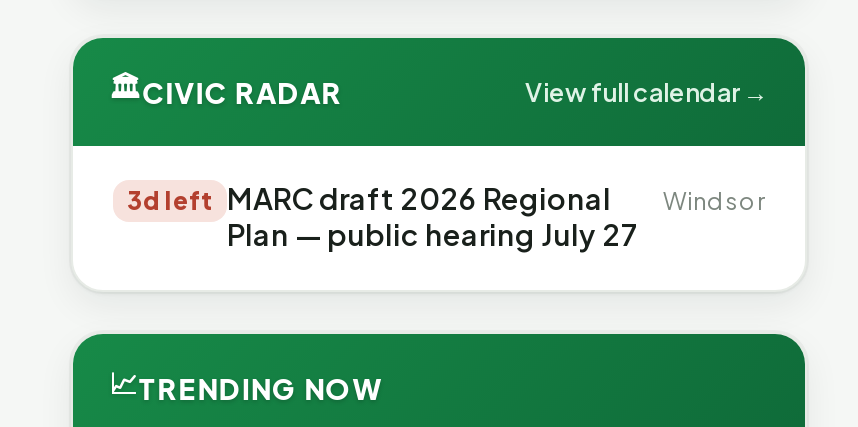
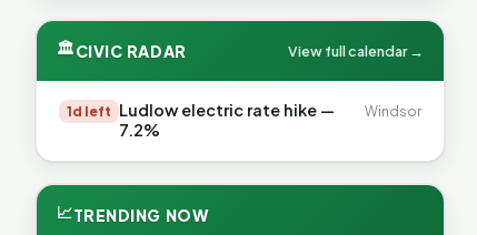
[127,180,639,252] 3d left MARC draft 2026 Regional | Plan — public hearing July 27 -> [67,100,335,140] 1d left Ludlow electric rate hike — | 7.2%

